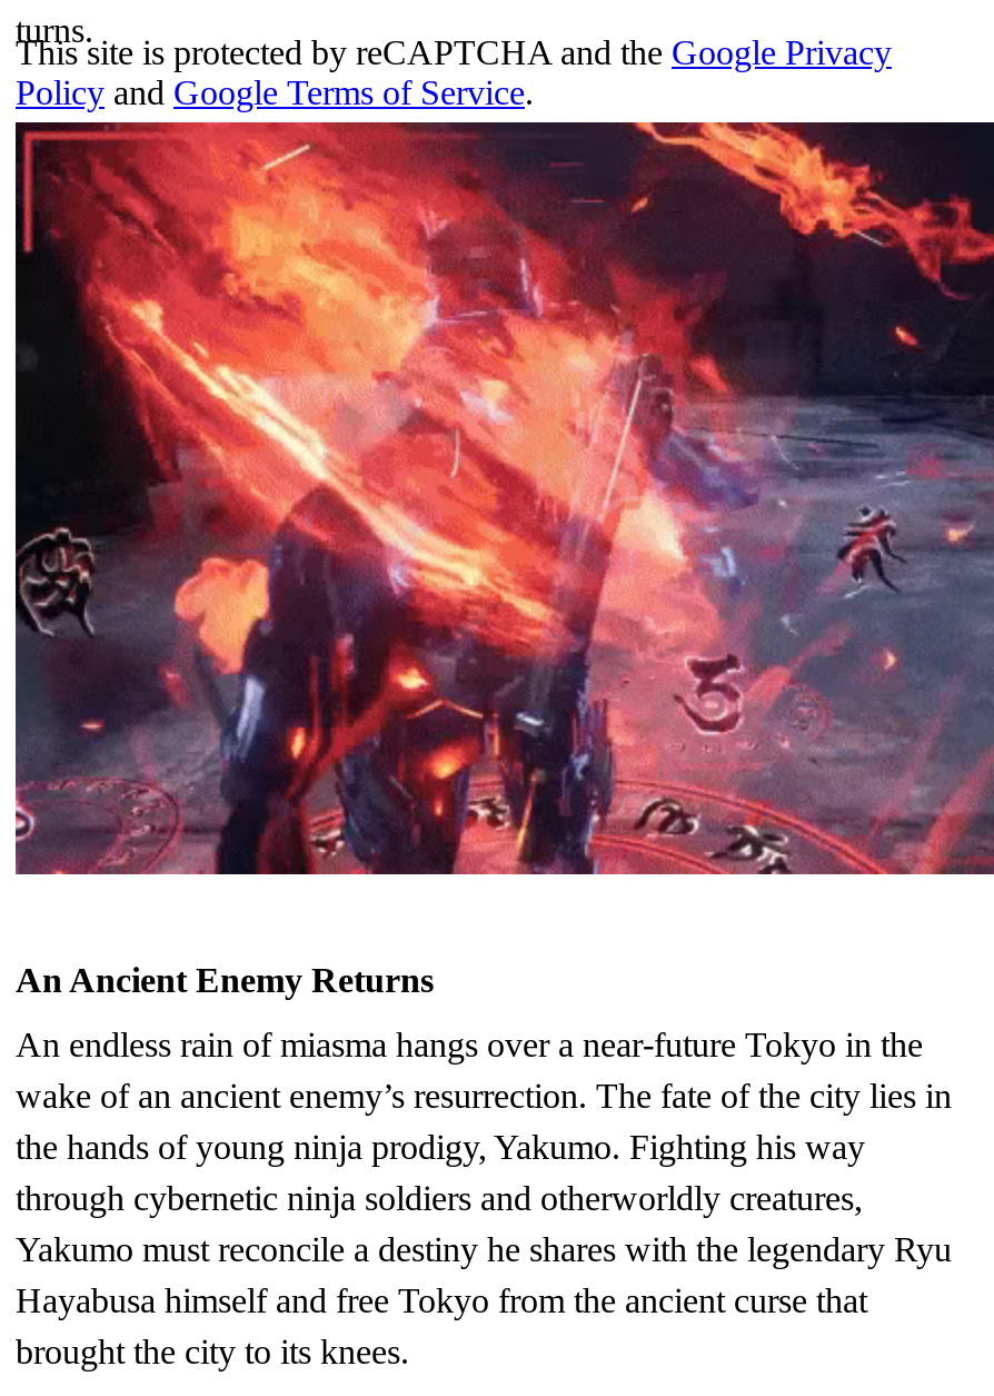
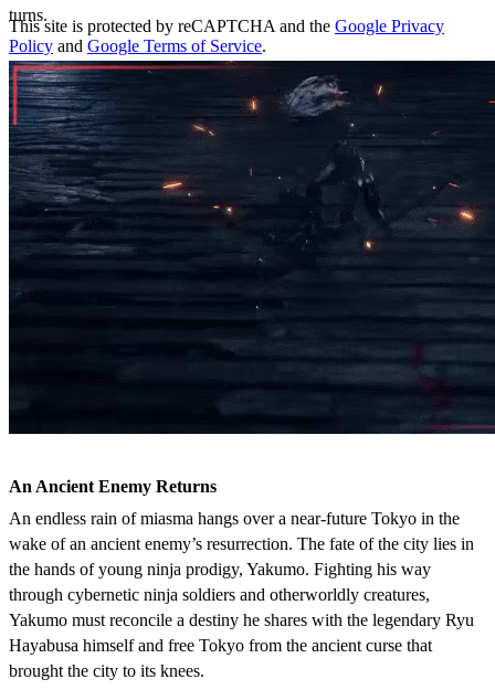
[13,120,987,877] [image] -> [8,60,492,435] [image]

